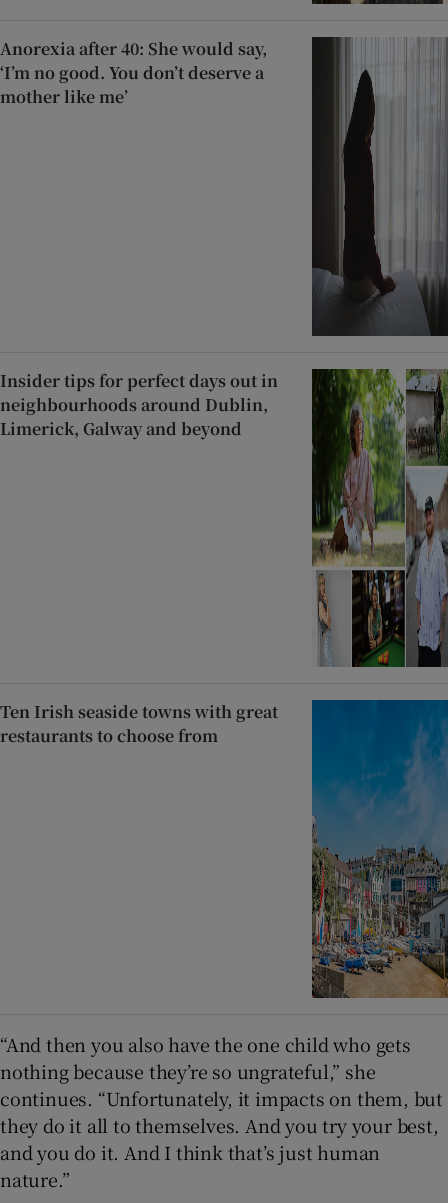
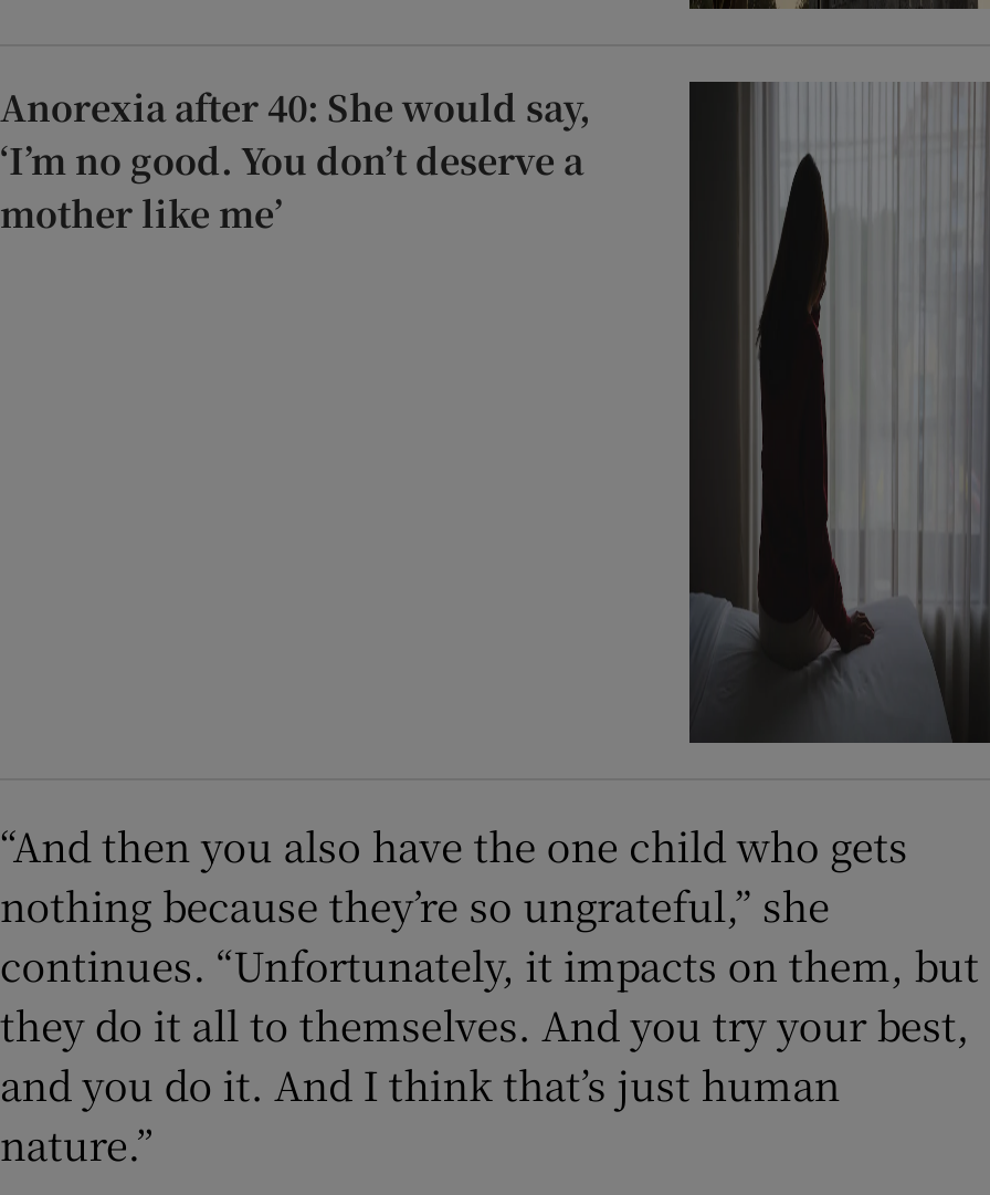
[0,368,445,668] [image] | Insider tips for perfect days out in | neighbourhoods around Dublin, | Limerick, Galway and beyond -> none
[0,699,445,999] [image] | Ten Irish seaside towns with great | restaurants to choose from -> none

